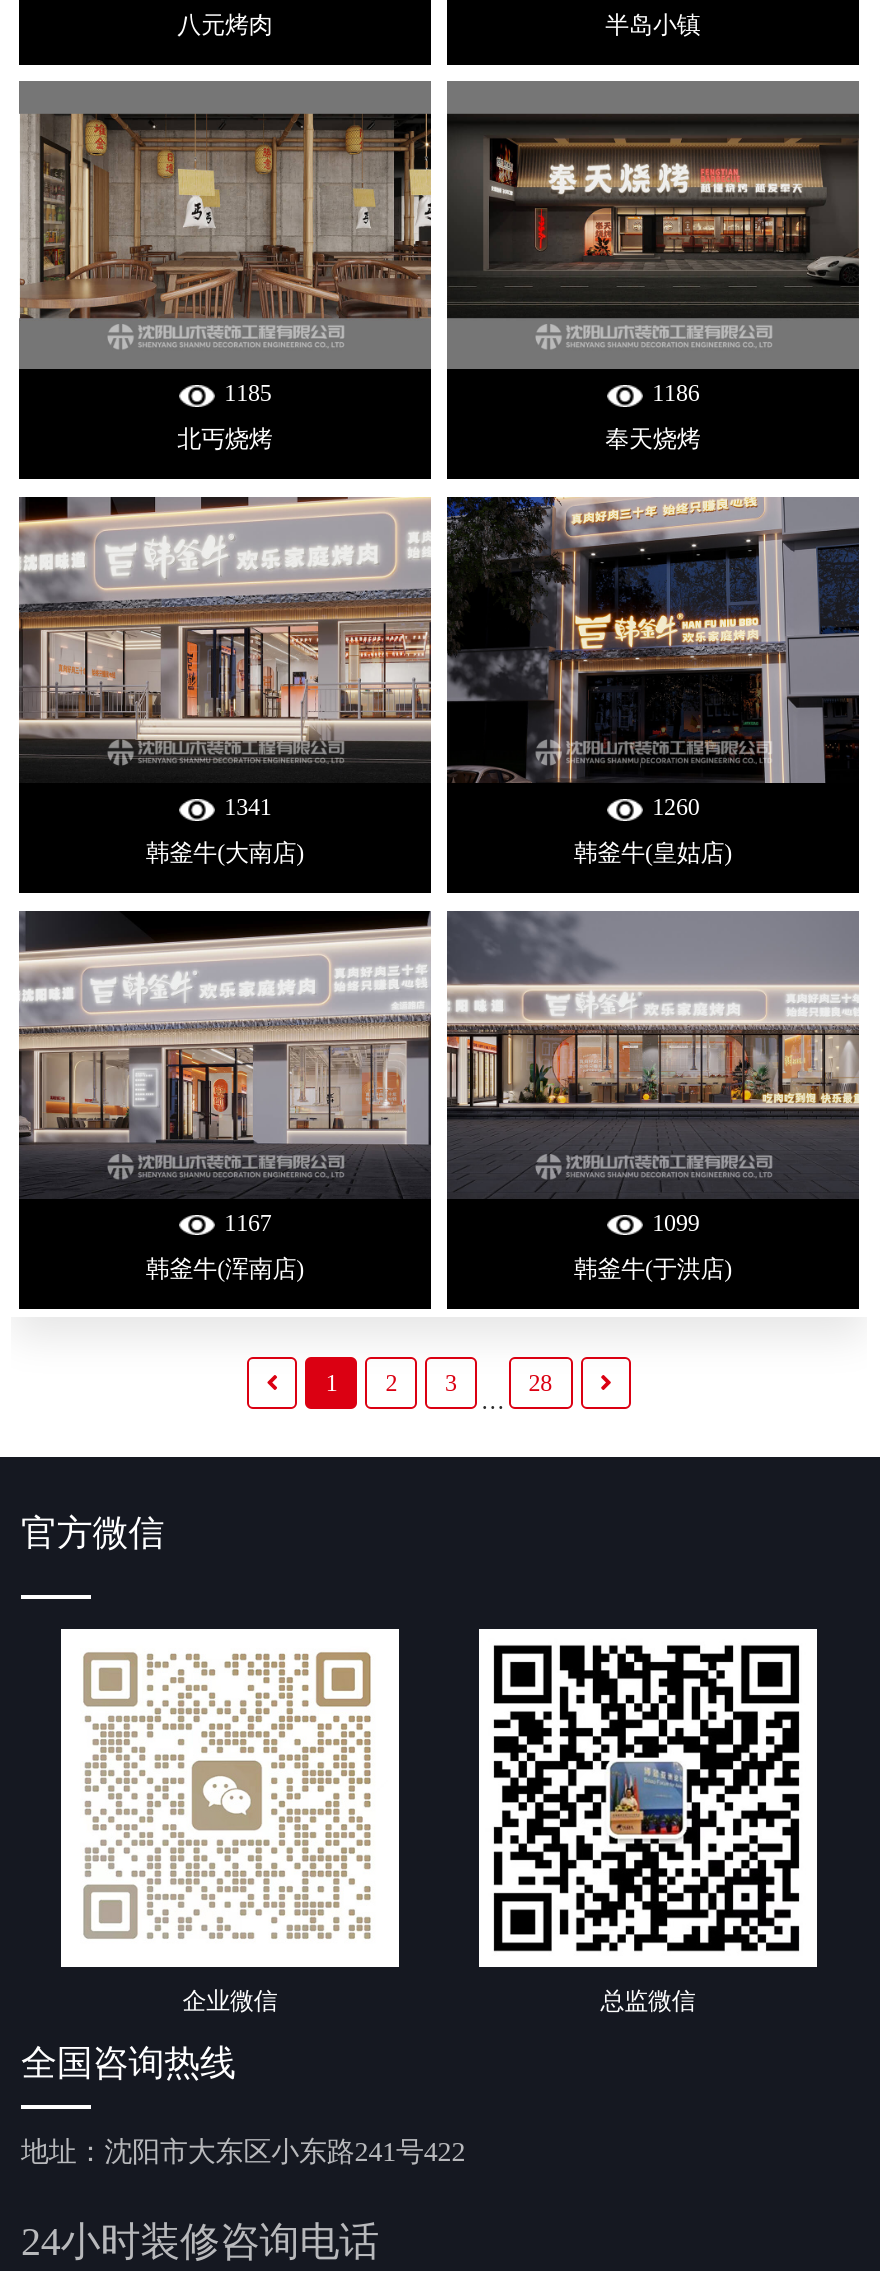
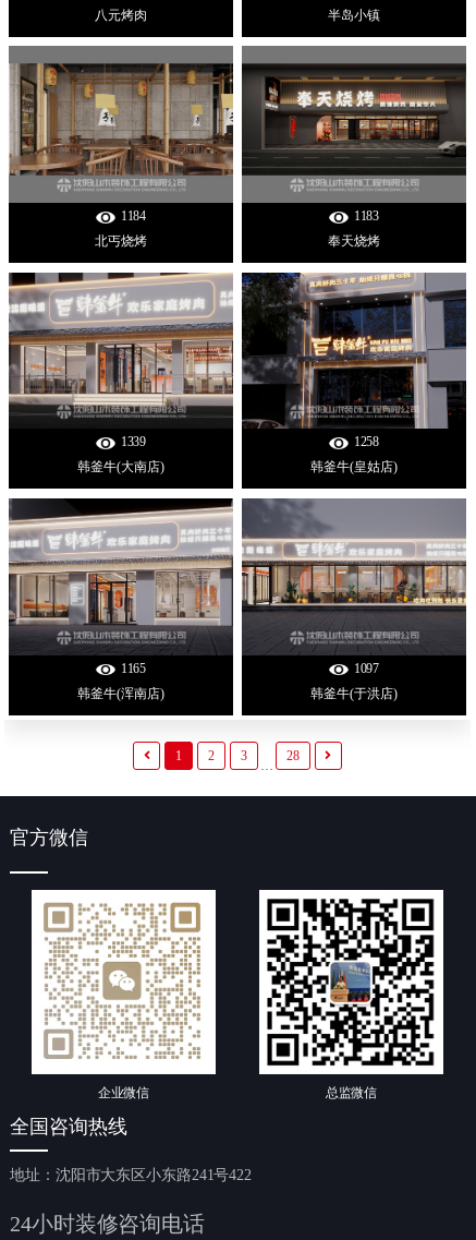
[224,379,272,407] 1185 -> [121,208,146,224] 1184
[652,379,699,407] 1186 -> [354,208,379,224] 1183
[224,794,272,822] 1341 -> [121,434,146,450] 1339
[652,794,699,822] 1260 -> [354,434,379,450] 1258
[224,1208,272,1236] 1167 -> [121,661,146,676] 1165
[652,1208,699,1236] 1099 -> [354,661,379,676] 1097

